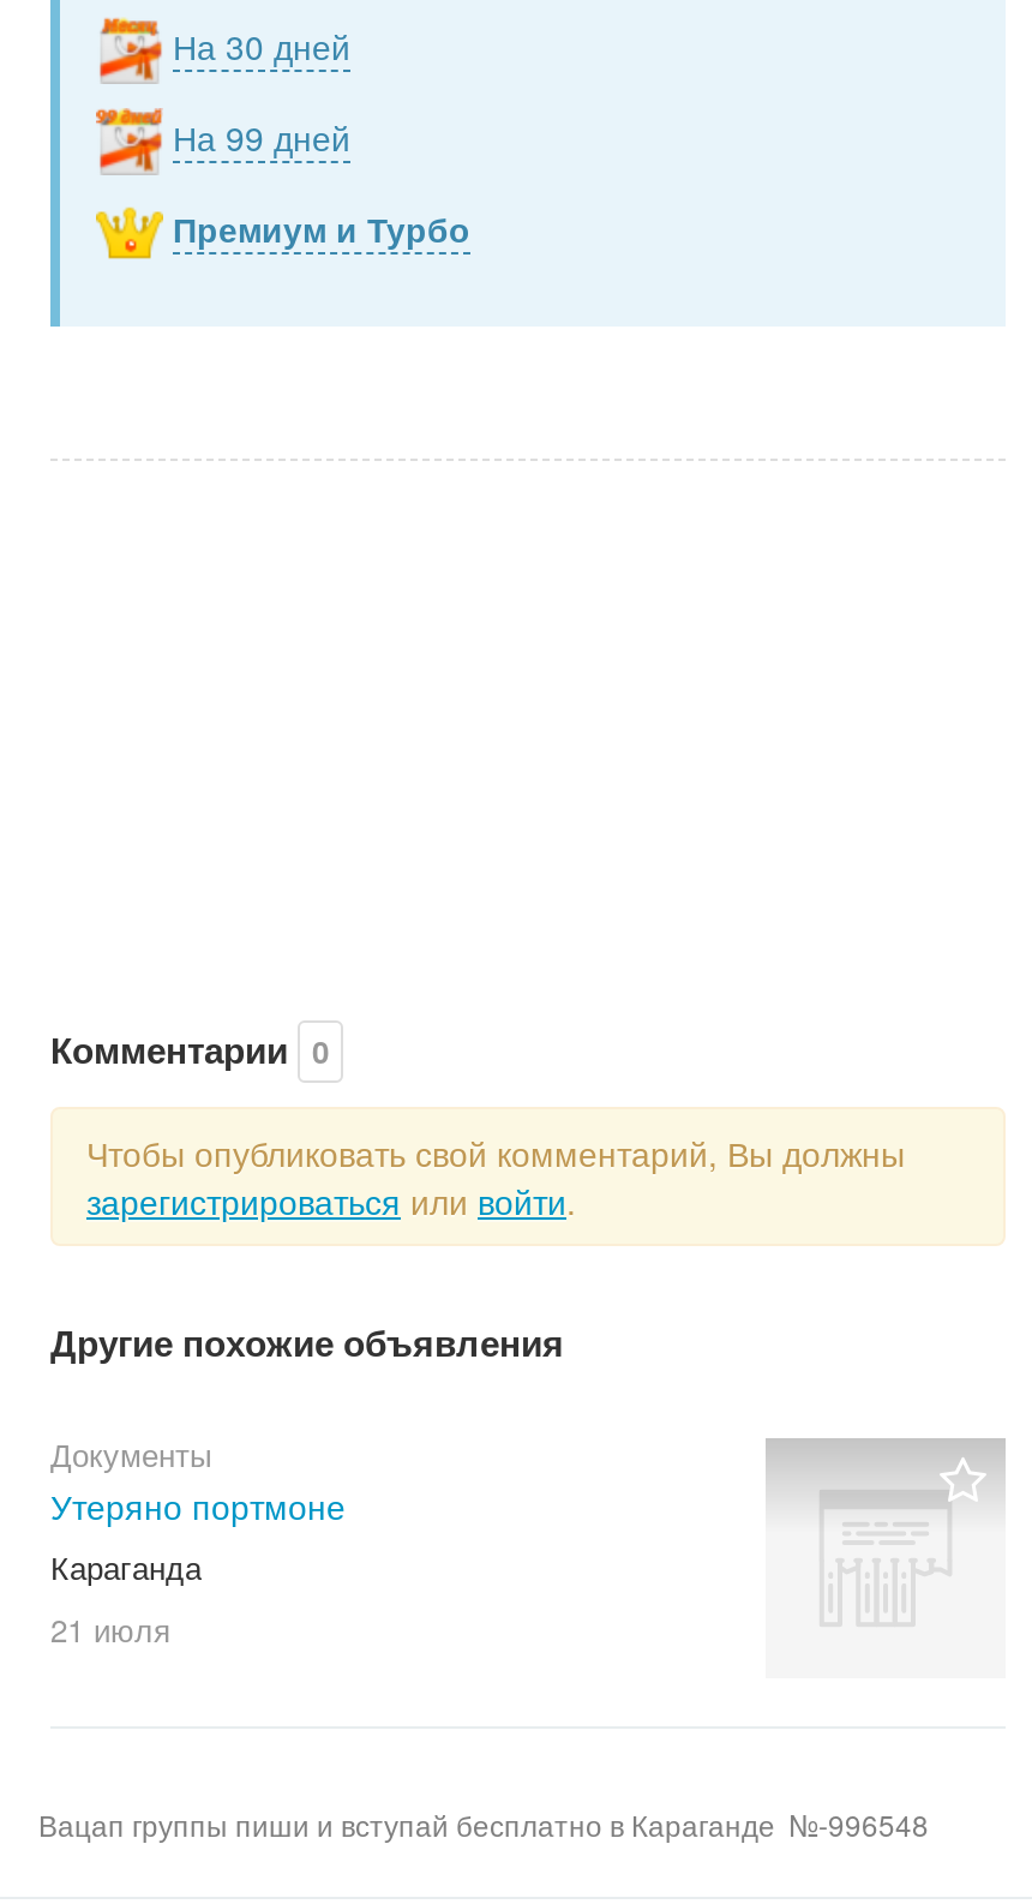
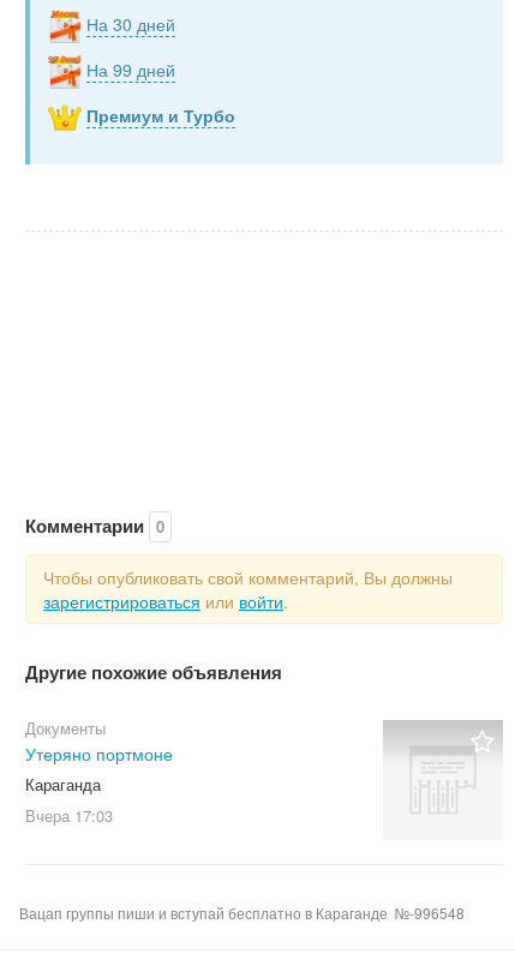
[50,1606,170,1652] 21 июля -> [25,804,113,827] Вчера 17:03

